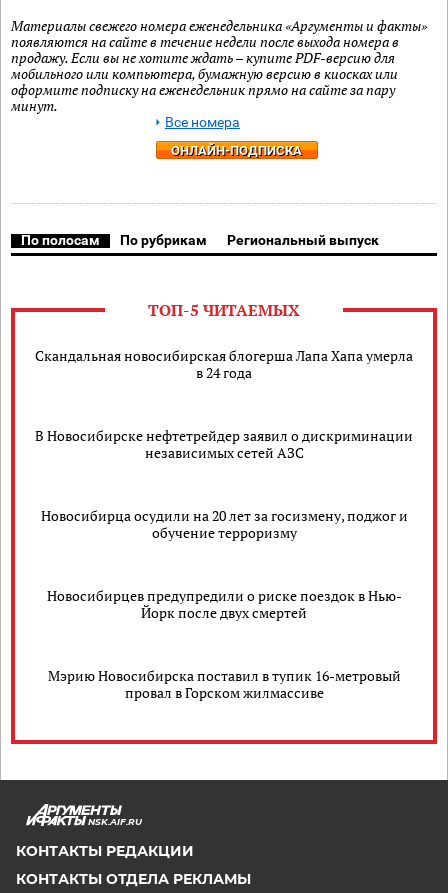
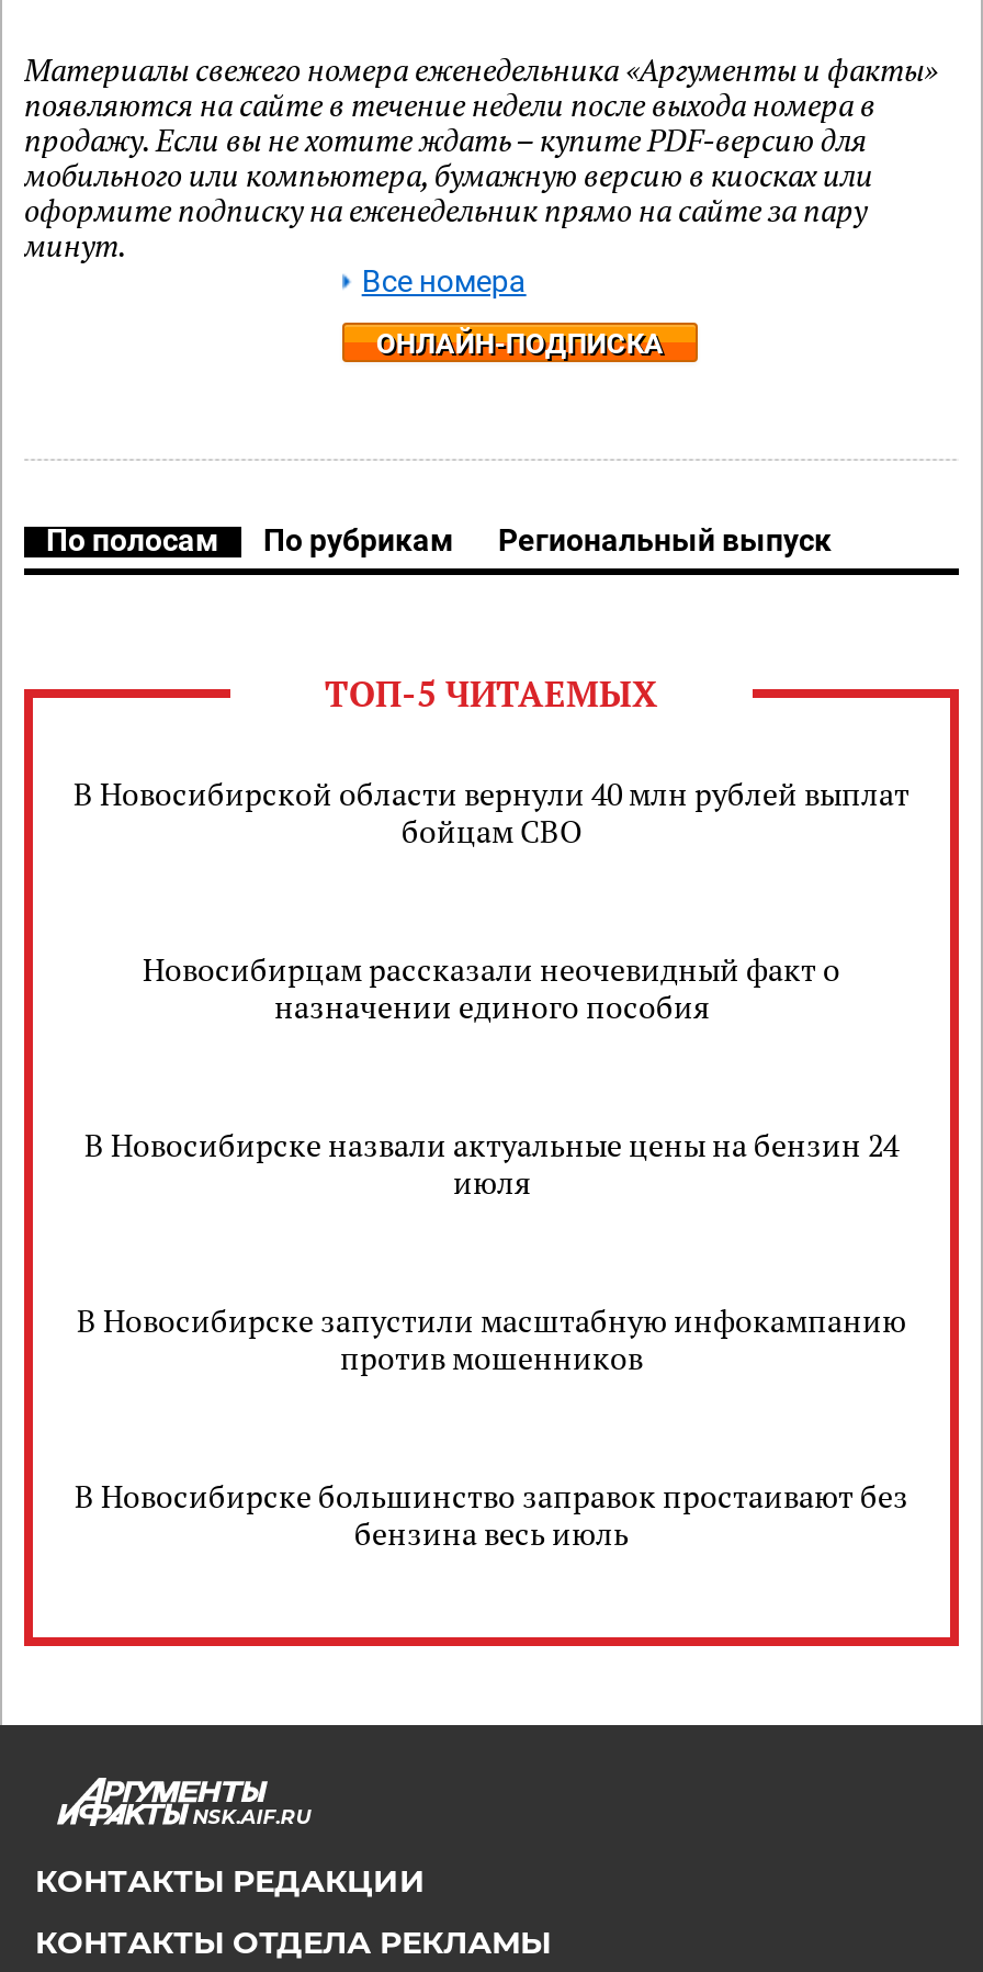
[35,346,413,382] Скандальная новосибирская блогерша Лапа Хапа умерла | в 24 года -> [74,773,909,852] В Новосибирской области вернули 40 млн рублей выплат | бойцам СВО
[35,426,413,462] В Новосибирске нефтетрейдер заявил о дискриминации | независимых сетей АЗС -> [143,948,840,1027] Новосибирцам рассказали неочевидный факт о | назначении единого пособия
[40,506,407,542] Новосибирца осудили на 20 лет за госизмену, поджог и | обучение терроризму -> [84,1124,899,1203] В Новосибирске назвали актуальные цены на бензин 24 | июля
[46,586,401,622] Новосибирцев предупредили о риске поездок в Нью- | Йорк после двух смертей -> [77,1299,906,1378] В Новосибирске запустили масштабную инфокампанию | против мошенников
[47,666,400,702] Мэрию Новосибирска поставил в тупик 16-метровый | провал в Горском жилмассиве -> [75,1475,908,1554] В Новосибирске большинство заправок простаивают без | бензина весь июль

